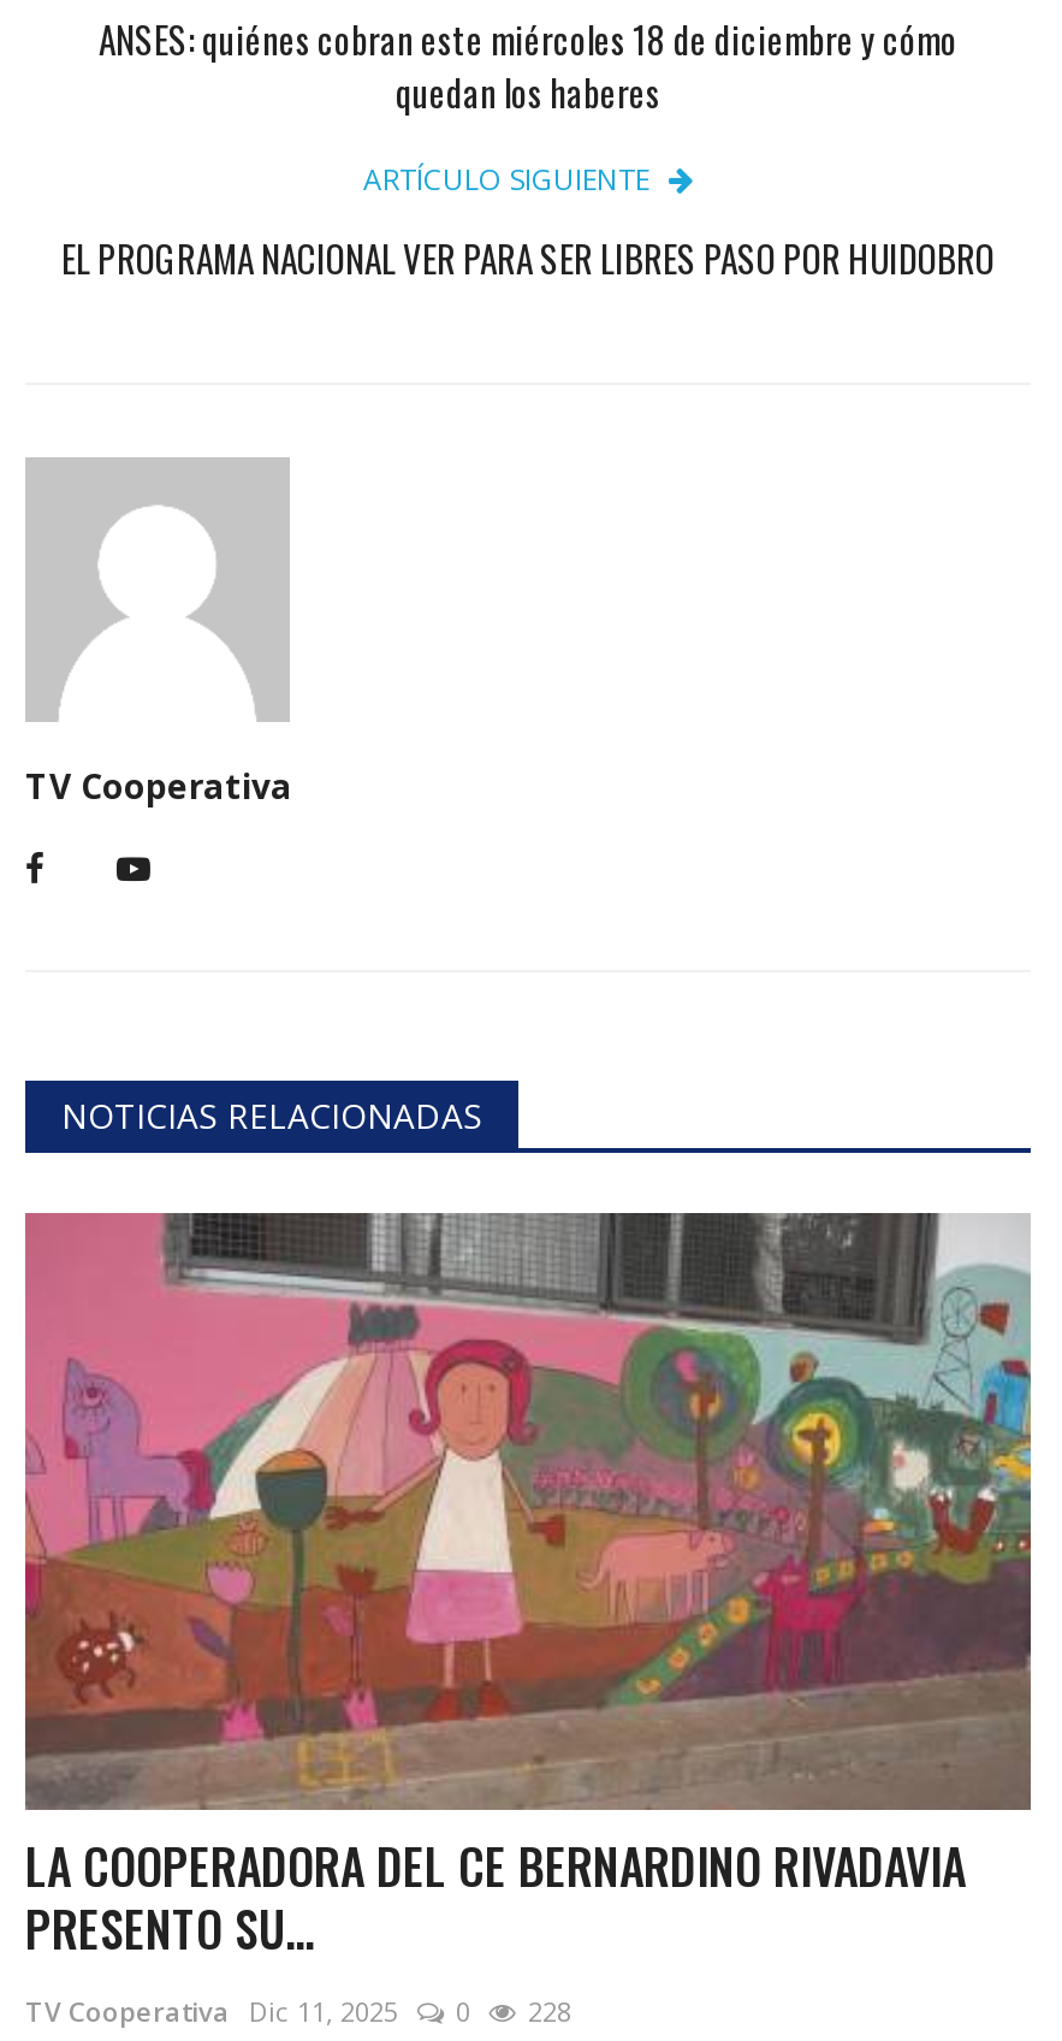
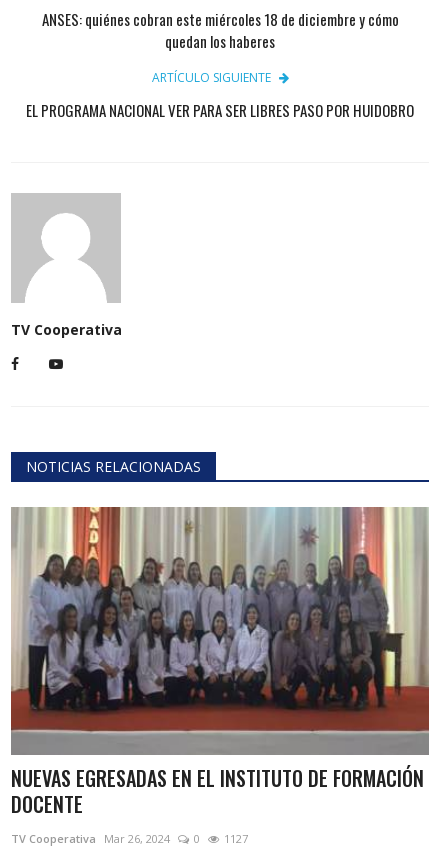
[25,1211,1033,2030] [image] | LA COOPERADORA DEL CE BERNARDINO RIVADAVIA | PRESENTO SU... | TV Cooperativa Dic 11, 2025 -> [11,506,429,846] [image] | NUEVAS EGRESADAS EN EL INSTITUTO DE FORMACIÓN | DOCENTE | TV Cooperativa Mar 26, 2024
[528,1994,571,2030] 228 -> [224,831,248,846] 1127

